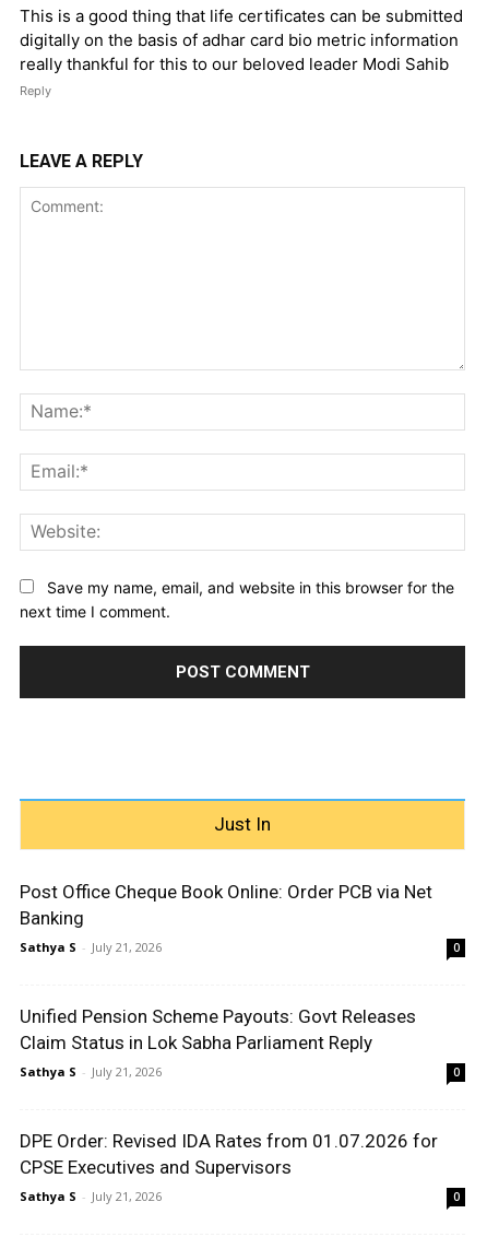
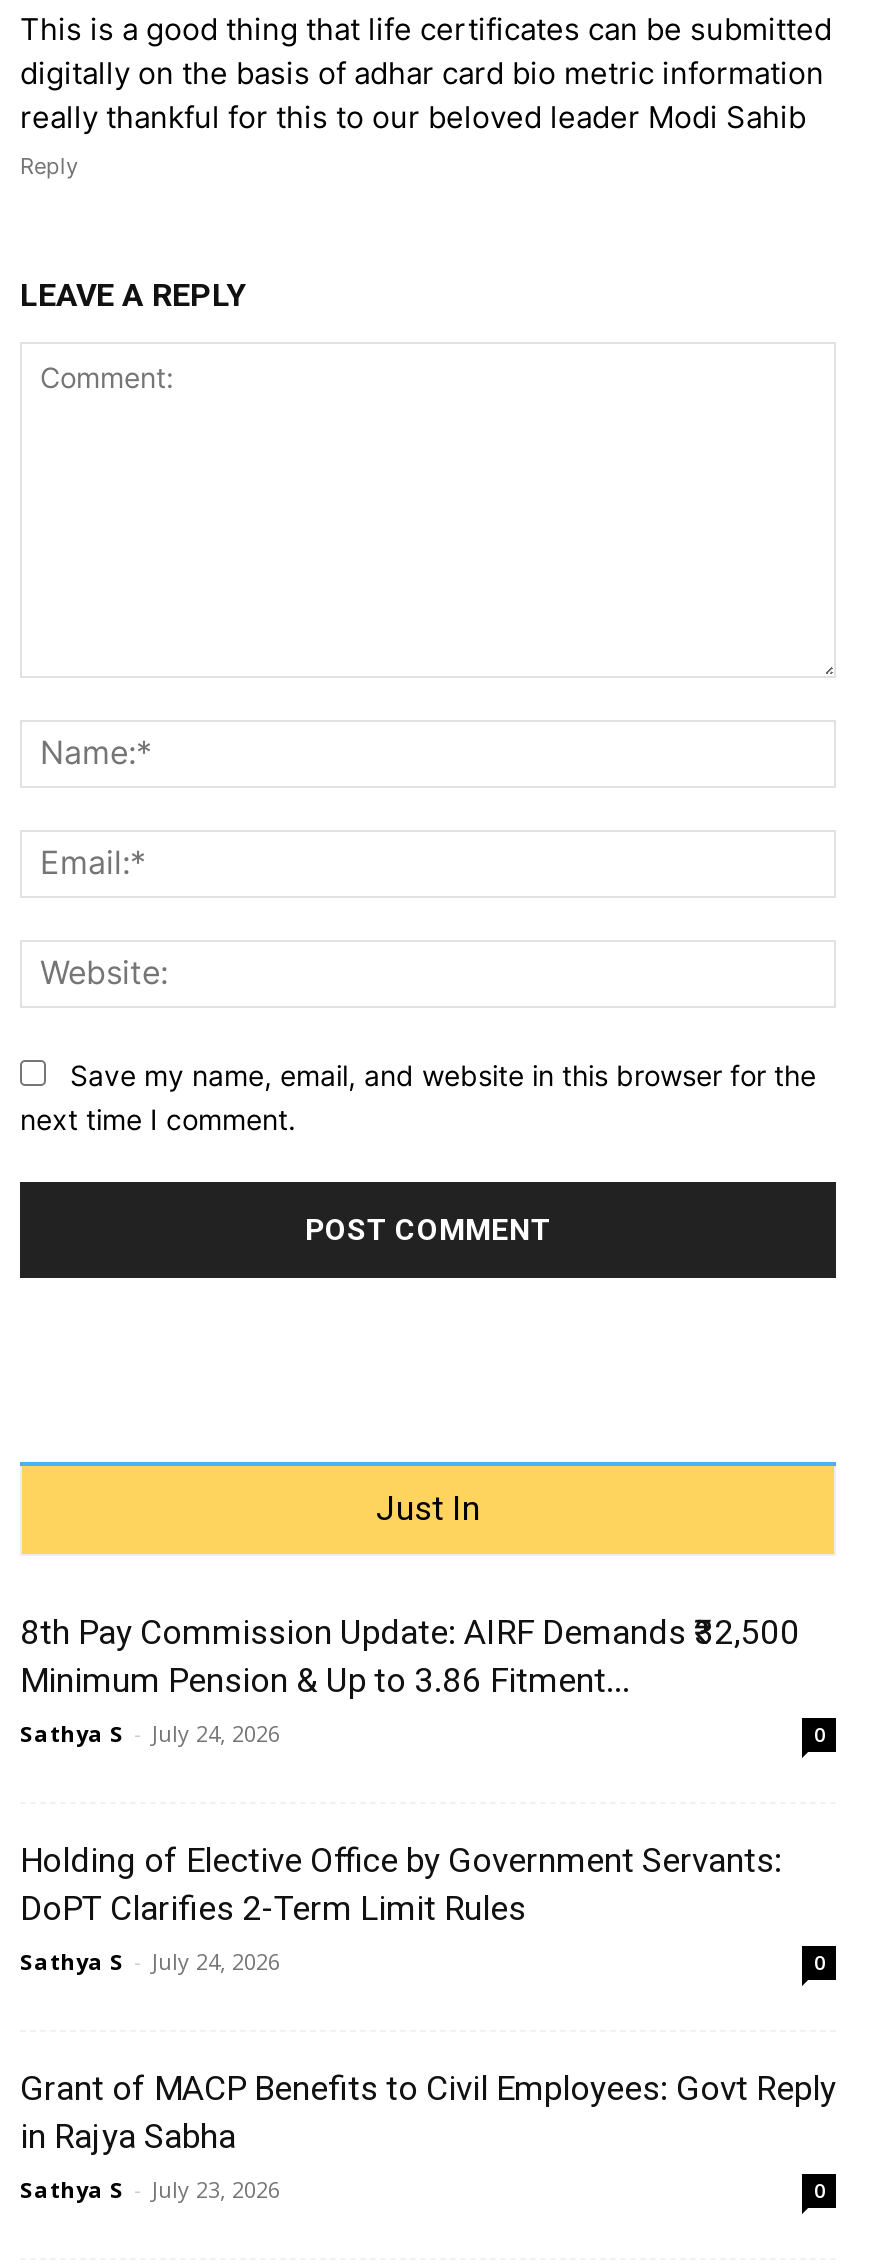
[20,881,432,955] Post Office Cheque Book Online: Order PCB via Net | Banking | Sathya S - July 21, 2026 -> [20,1612,800,1748] 8th Pay Commission Update: AIRF Demands ₹32,500 | Minimum Pension & Up to 3.86 Fitment... | Sathya S - July 24, 2026
[20,1005,416,1080] Unified Pension Scheme Payouts: Govt Releases | Claim Status in Lok Sabha Parliament Reply | Sathya S - July 21, 2026 -> [20,1840,782,1976] Holding of Elective Office by Government Servants: | DoPT Clarifies 2-Term Limit Rules | Sathya S - July 24, 2026
[20,1130,438,1204] DPE Order: Revised IDA Rates from 01.07.2026 for | CPSE Executives and Supervisors | Sathya S - July 21, 2026 -> [20,2068,836,2204] Grant of MACP Benefits to Civil Employees: Govt Reply | in Rajya Sabha | Sathya S - July 23, 2026

